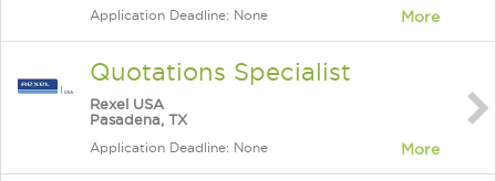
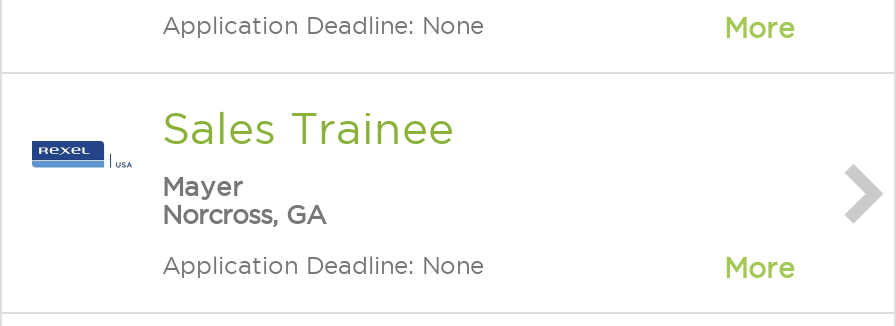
[90,58,351,127] Quotations Specialist | Rexel USA | Pasadena, TX -> [162,104,454,228] Sales Trainee | Mayer | Norcross, GA

